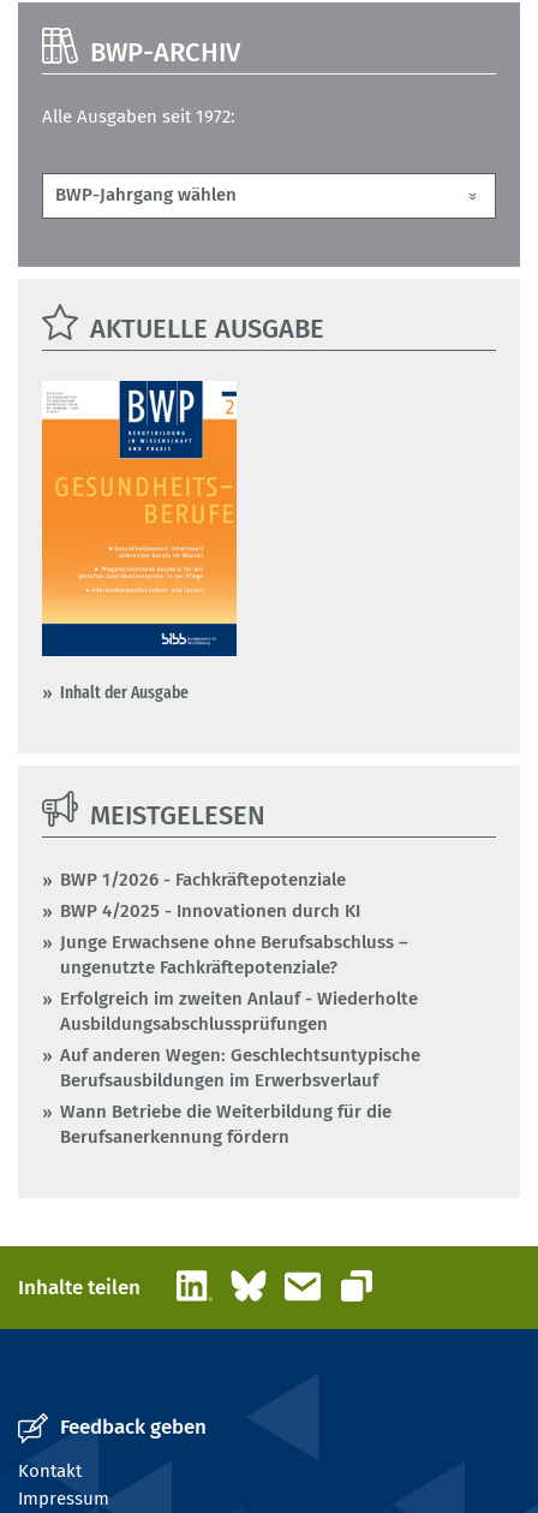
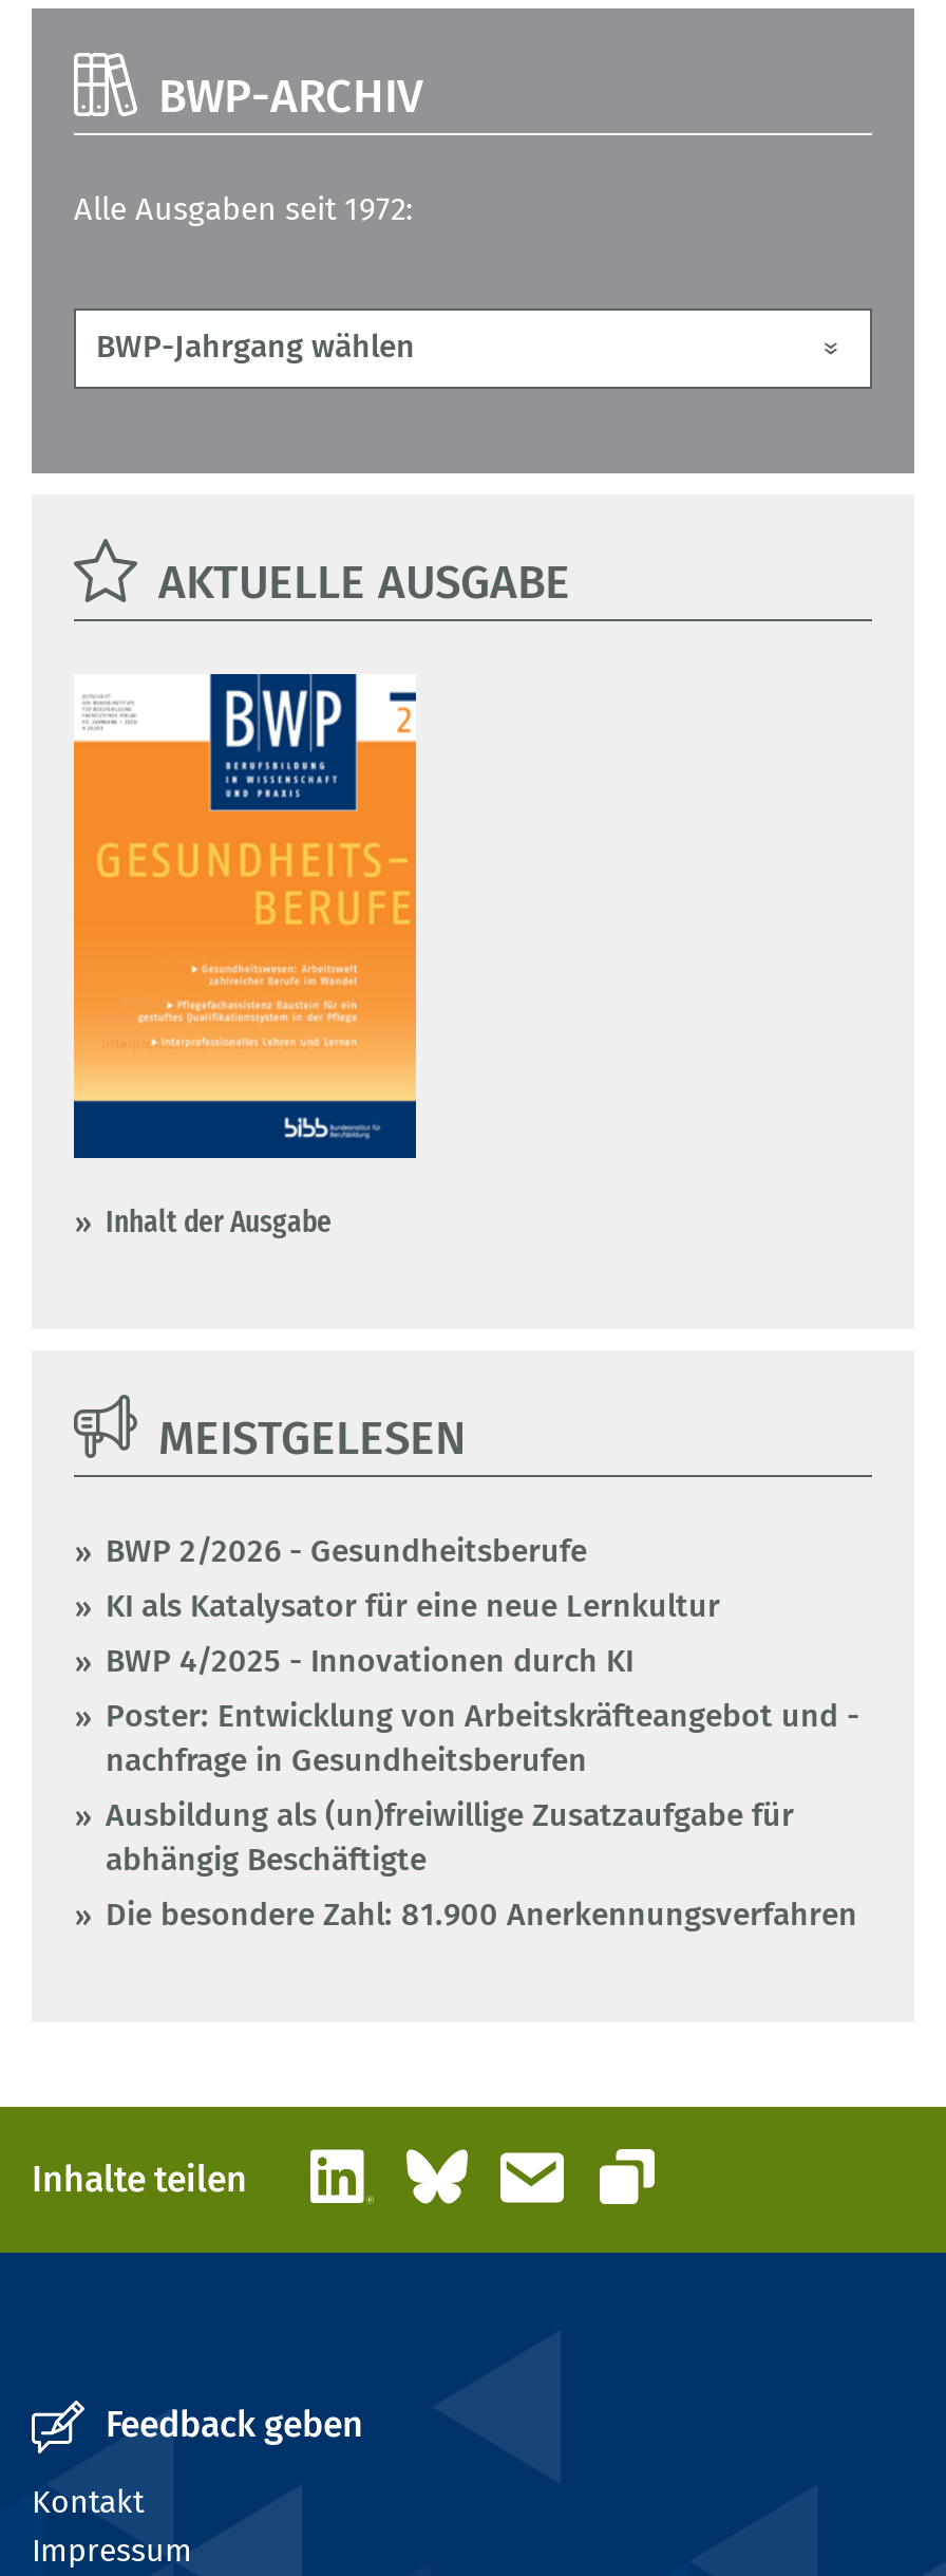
[60,869,346,891] BWP 1/2026 - Fachkräftepotenziale -> [106,1533,720,1626] BWP 2/2026 - Gesundheitsberufe | KI als Katalysator für eine neue Lernkultur
moved [60,901,360,922] -> [106,1643,633,1681]: BWP 4/2025 - Innovationen durch KI
[60,932,420,1148] Junge Erwachsene ohne Berufsabschluss – | ungenutzte Fachkräftepotenziale? | Erfolgreich im zweiten Anlauf - Wiederholte | Ausbildungsabschlussprüfungen | Auf anderen Wegen: Geschlechtsuntypische | Berufsausbildungen im Erwerbsverlauf | Wann Betriebe die Weiterbildung für die | Berufsanerkennung fördern -> [106,1698,859,1934] Poster: Entwicklung von Arbeitskräfteangebot und - | nachfrage in Gesundheitsberufen | Ausbildung als (un)freiwillige Zusatzaufgabe für | abhängig Beschäftigte | Die besondere Zahl: 81.900 Anerkennungsverfahren

